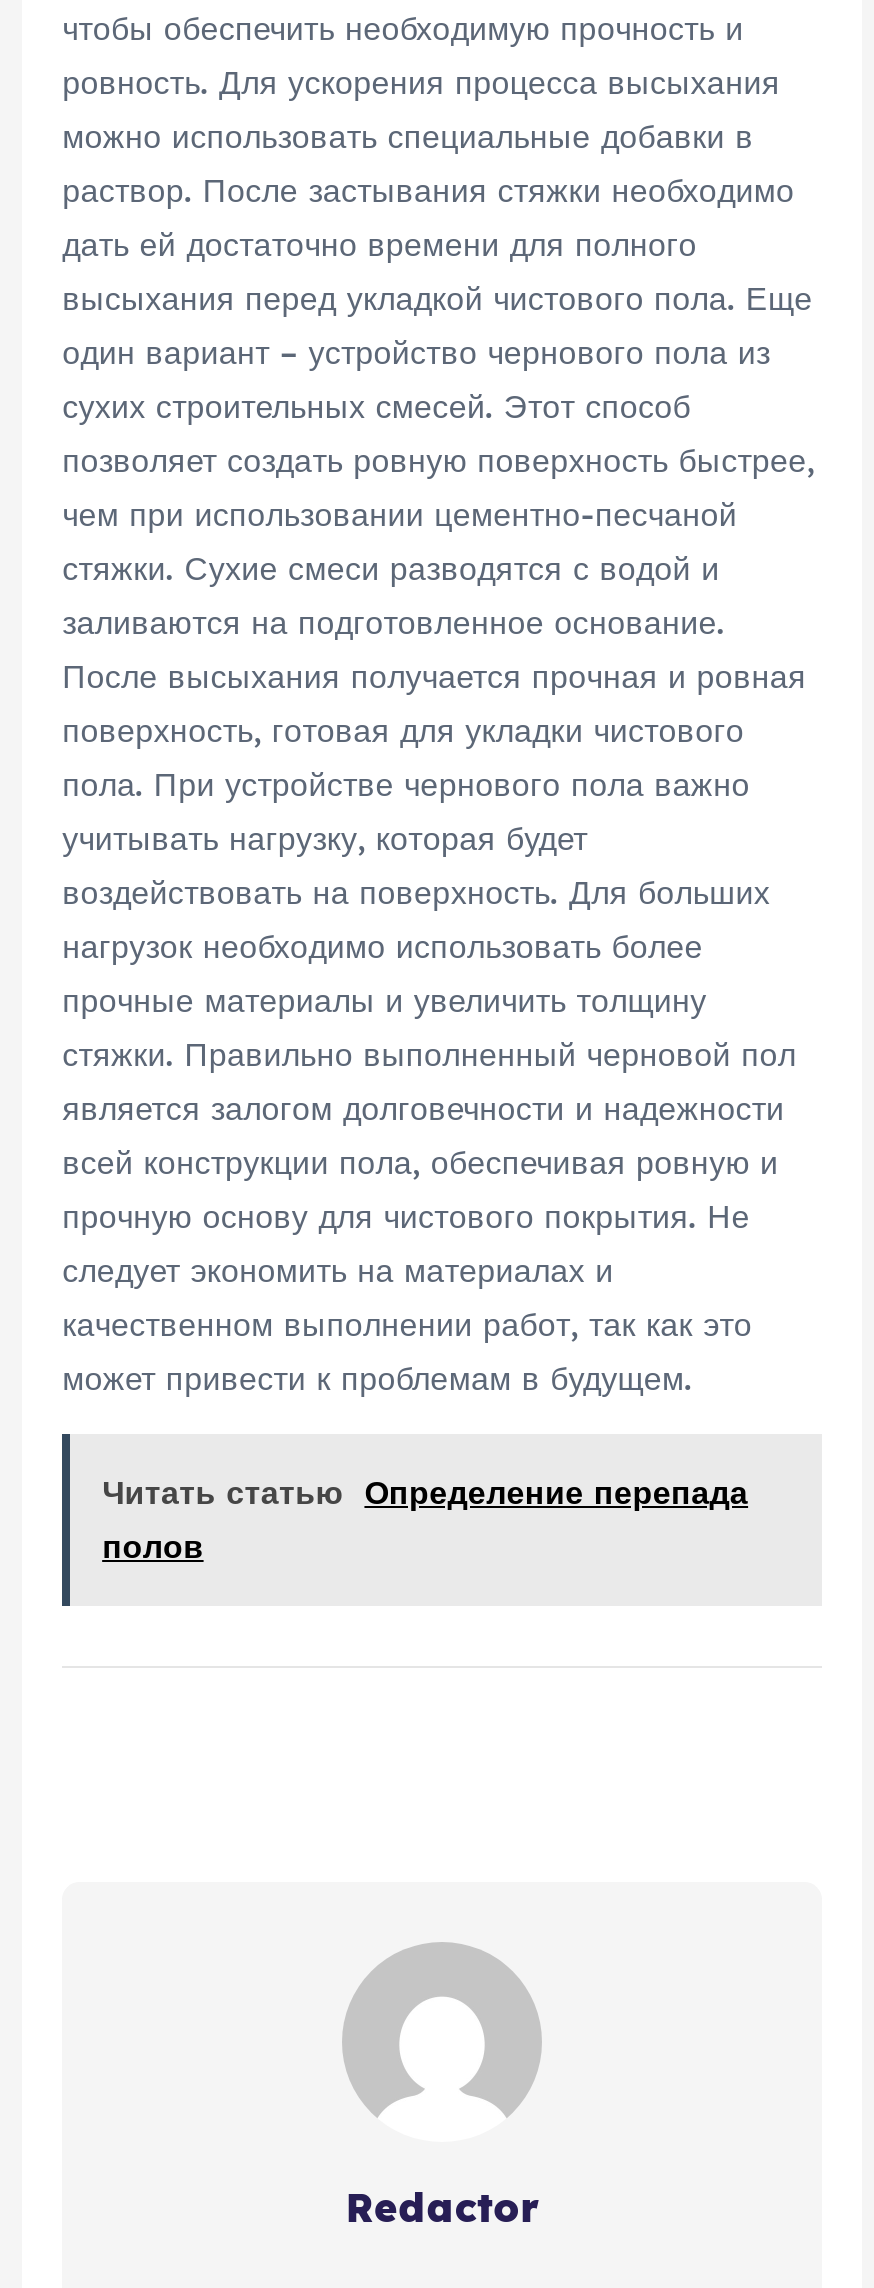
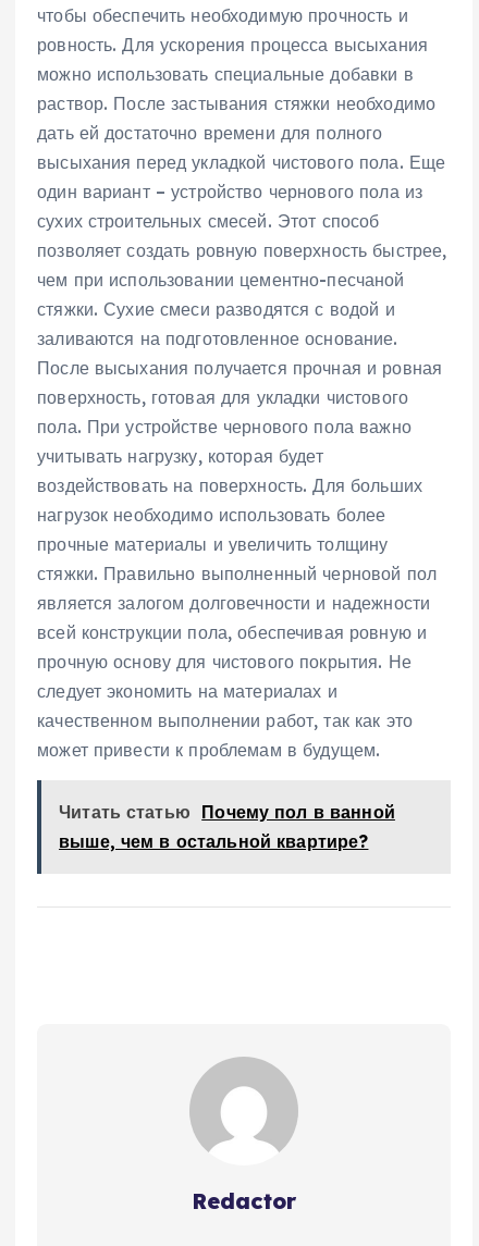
[102,1472,748,1566] Читать статью Определение перепада | полов -> [59,801,395,852] Читать статью Почему пол в ванной | выше, чем в остальной квартире?

